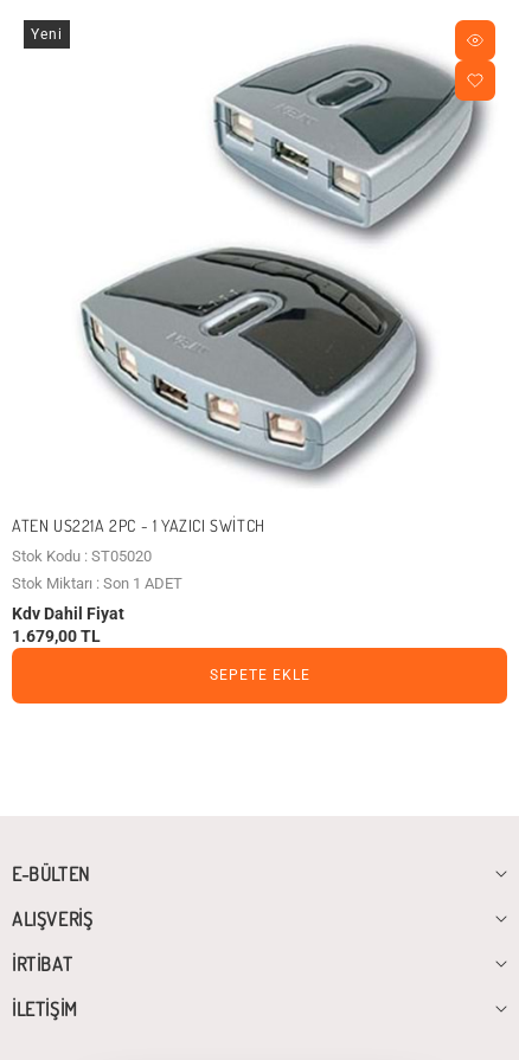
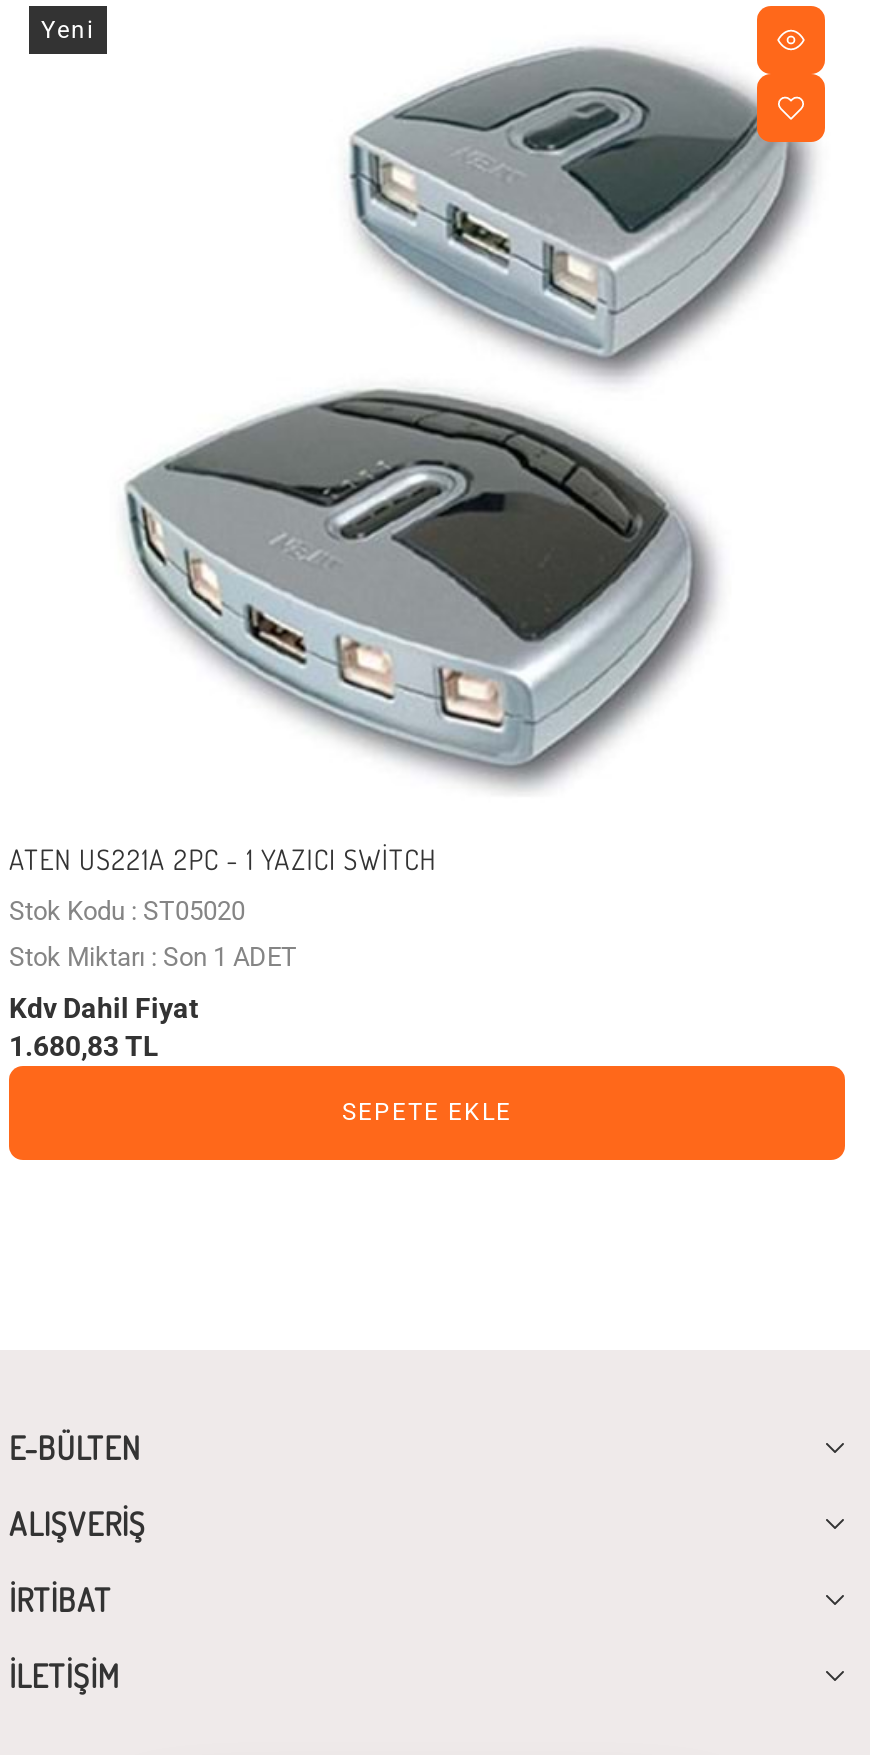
[12,627,101,645] 1.679,00 TL -> [9,1030,159,1062] 1.680,83 TL

